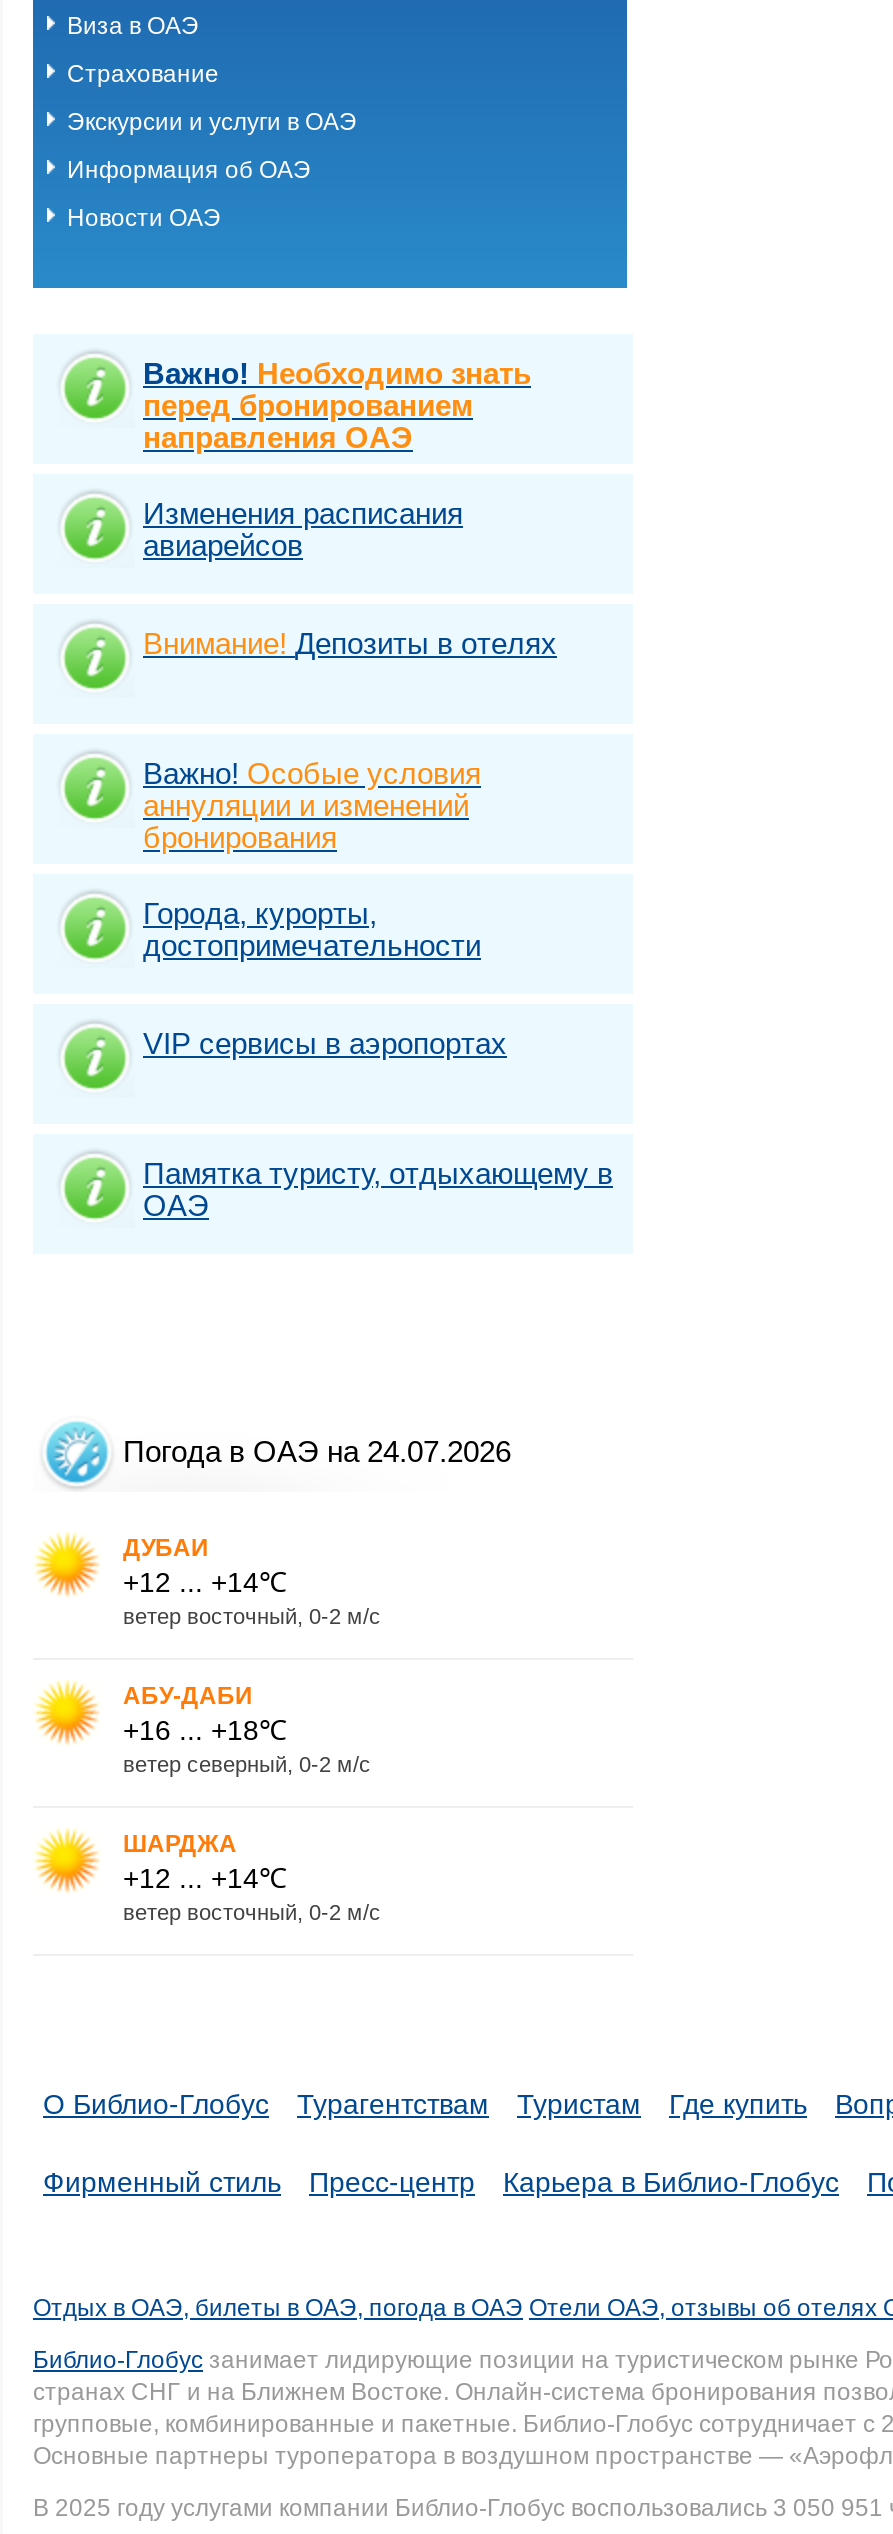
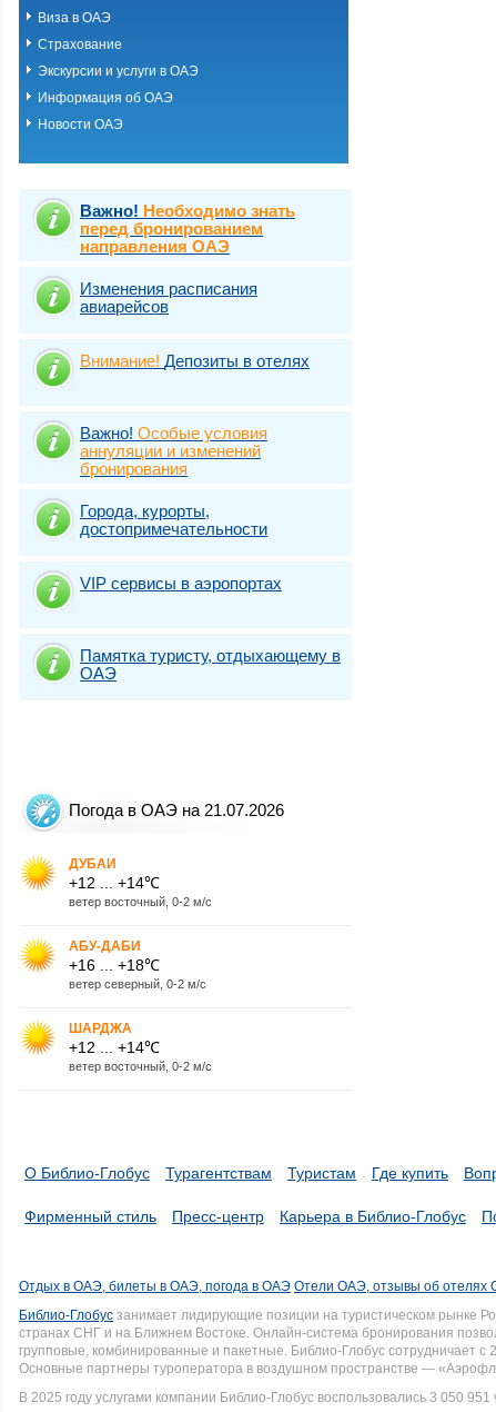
[123,1434,511,1468] Погода в ОАЭ на 24.07.2026 -> [69,801,284,819] Погода в ОАЭ на 21.07.2026

